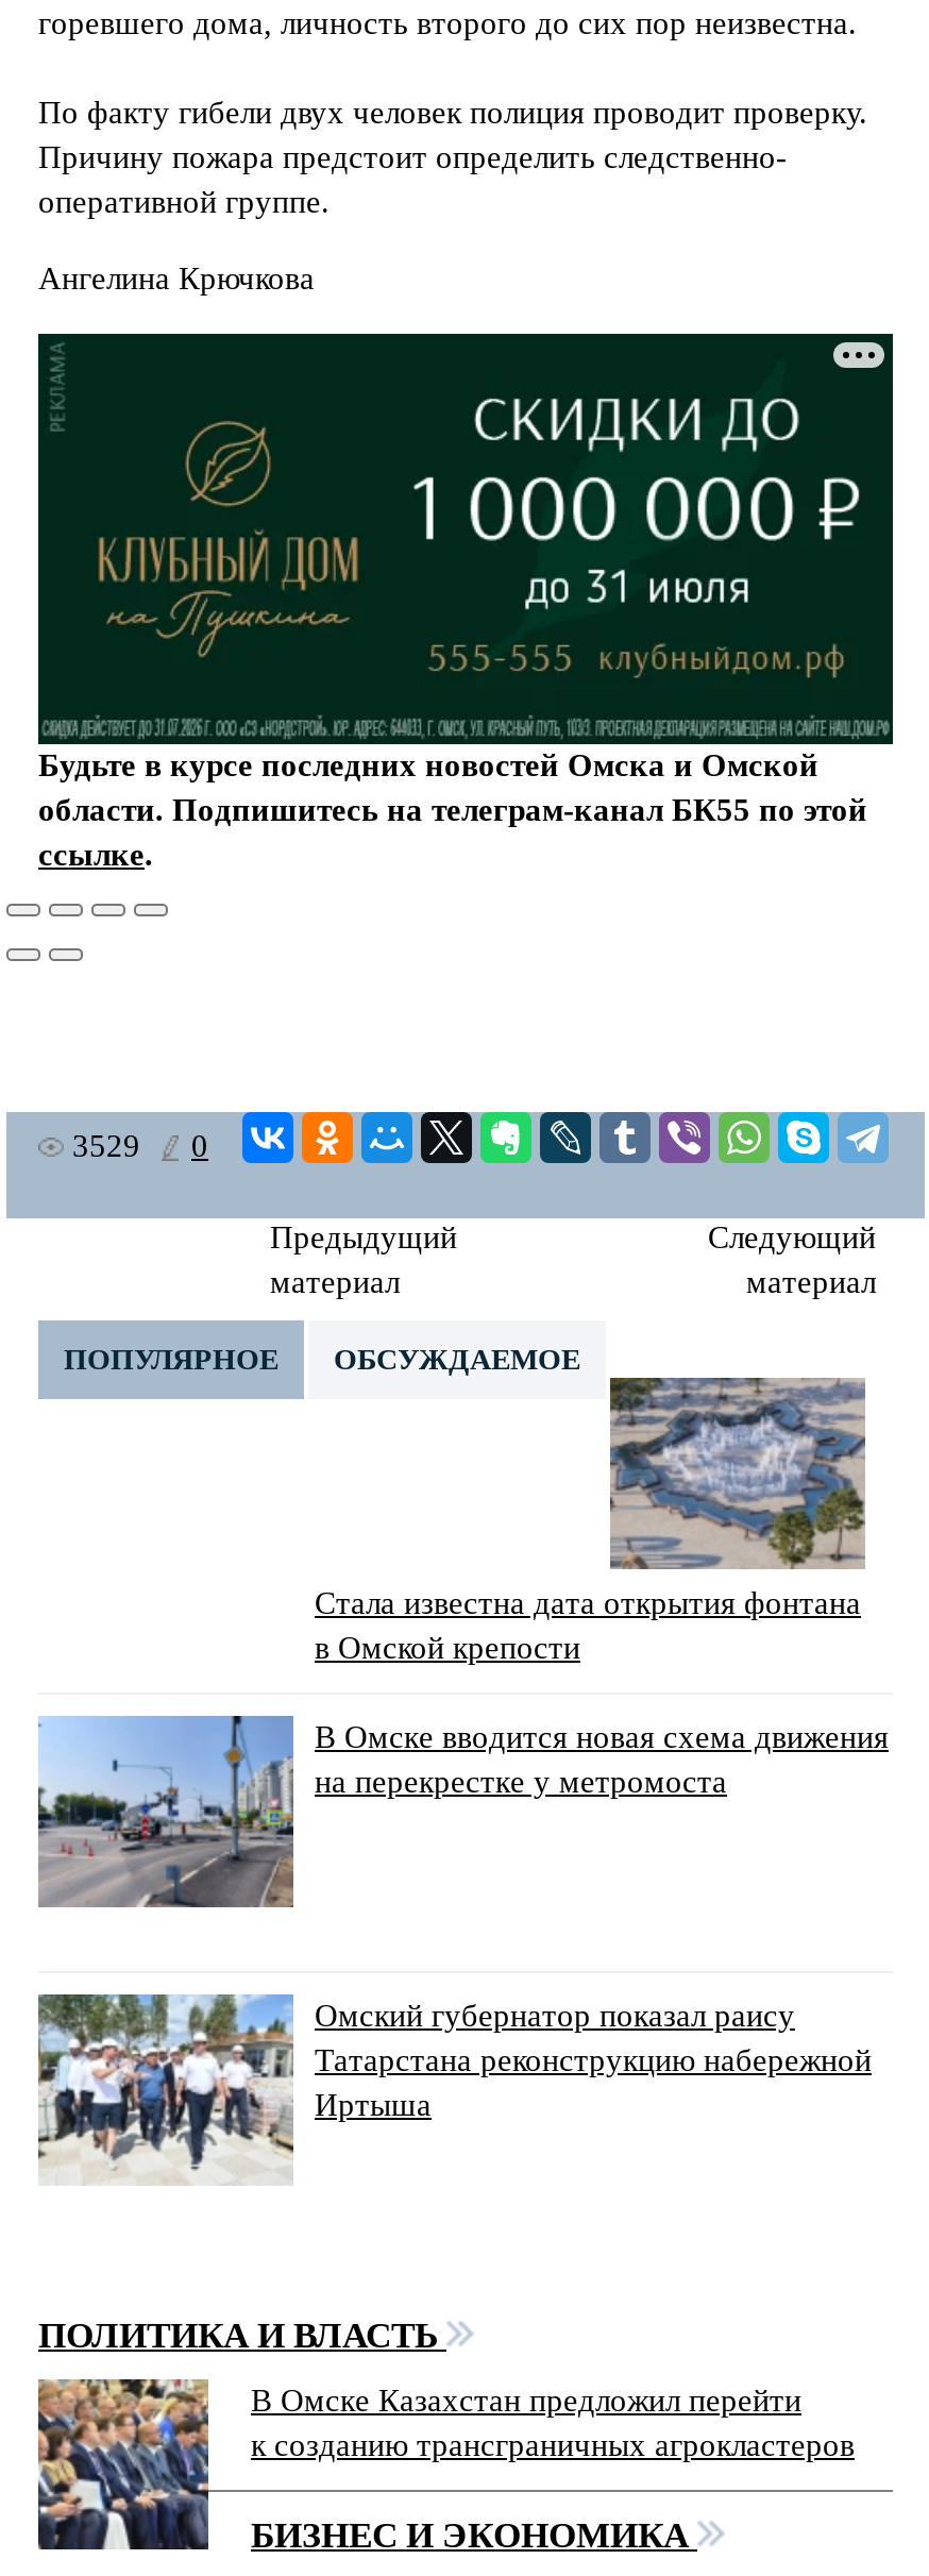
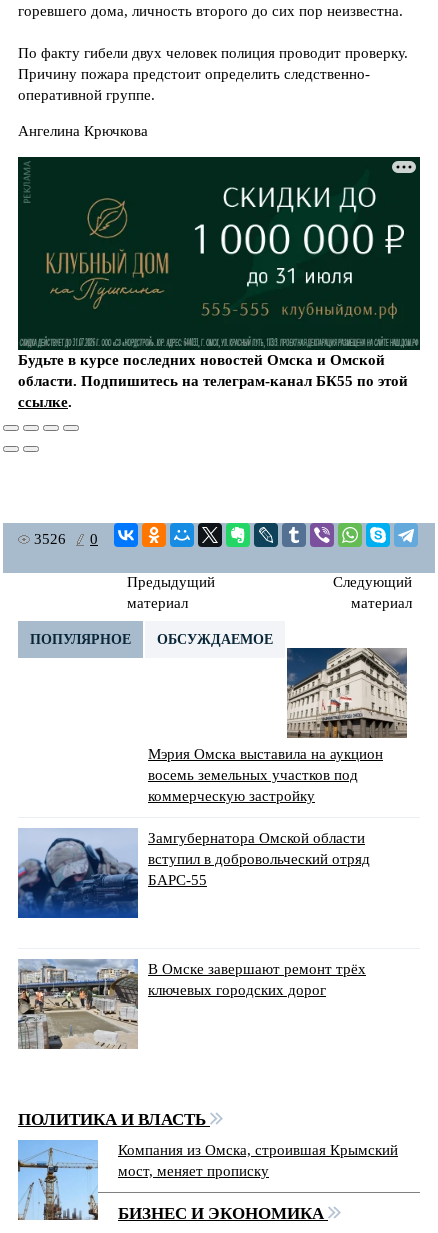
[72,1129,208,1164] 3529 0 -> [34,531,98,547] 3526 0
[315,1378,863,1665] [image] | Стала известна дата открытия фонтана | в Омской крепости -> [148,648,407,804] [image] | Мэрия Омска выставила на аукцион | восемь земельных участков под | коммерческую застройку
[36,1714,889,1909] [image] | В Омске вводится новая схема движения | на перекрестке у метромоста -> [17,829,370,919] [image] | Замгубернатора Омской области | вступил в добровольческий отряд | БАРС-55
[38,1994,872,2186] [image] | Омский губернатор показал раису | Татарстана реконструкцию набережной | Иртыша -> [18,959,366,1050] [image] | В Омске завершают ремонт трёх | ключевых городских дорог
[36,2377,855,2552] [image] | В Омске Казахстан предложил перейти | к созданию трансграничных агрокластеров -> [17,1139,398,1221] [image] | Компания из Омска, строившая Крымский | мост, меняет прописку

